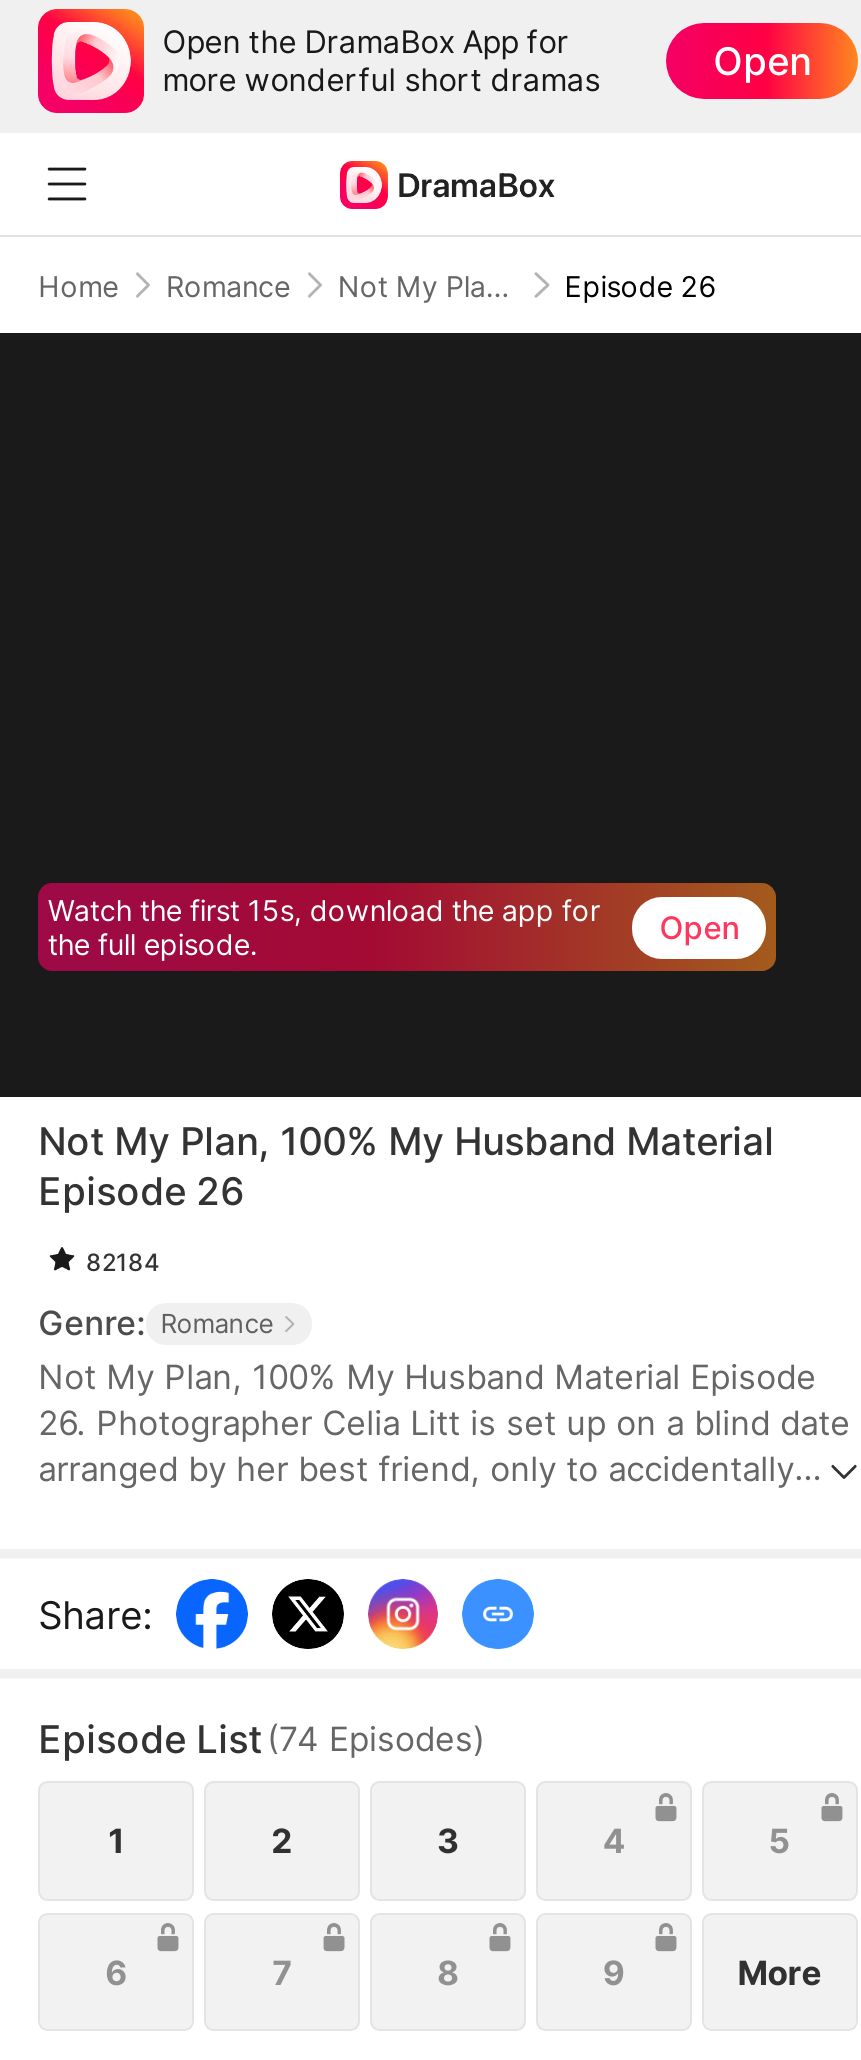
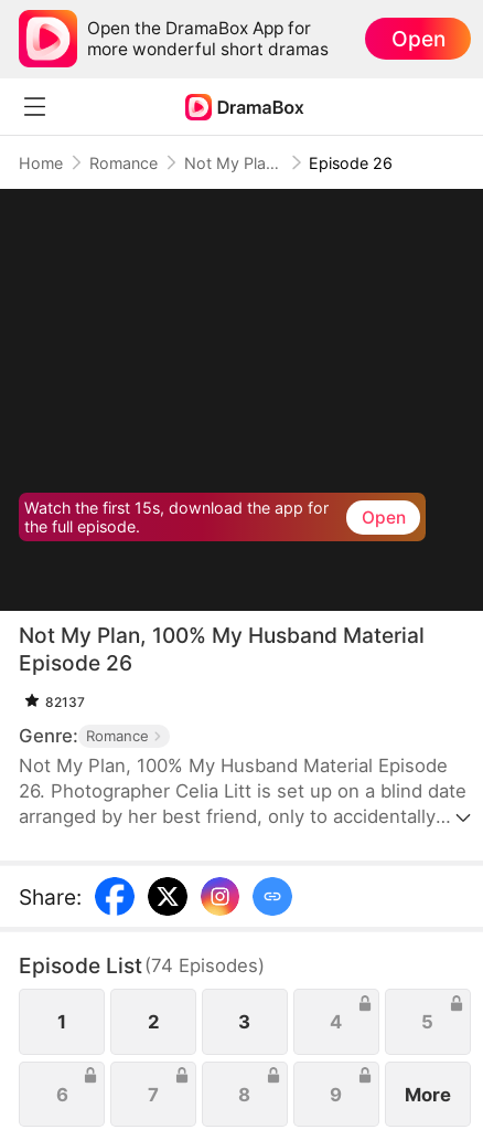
[86,1246,160,1276] 82184 -> [45,693,85,710] 82137

